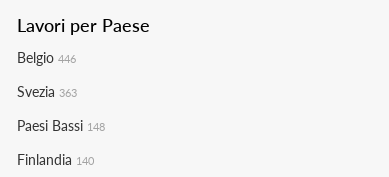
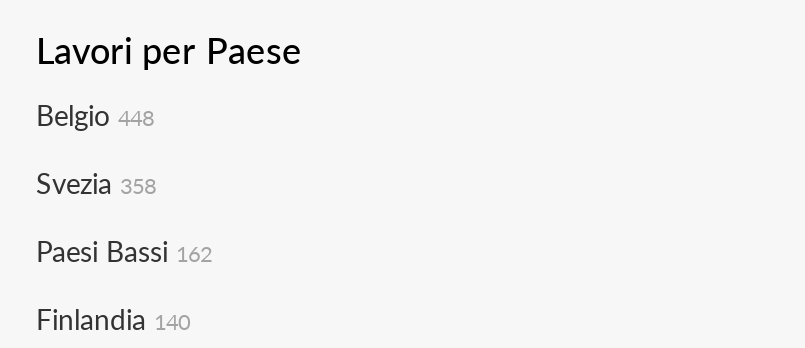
[17,47,76,67] Belgio 446 -> [36,94,154,134] Belgio 448
[17,81,77,101] Svezia 363 -> [36,162,156,202] Svezia 358
[17,115,105,135] Paesi Bassi 148 -> [36,230,212,270] Paesi Bassi 162

